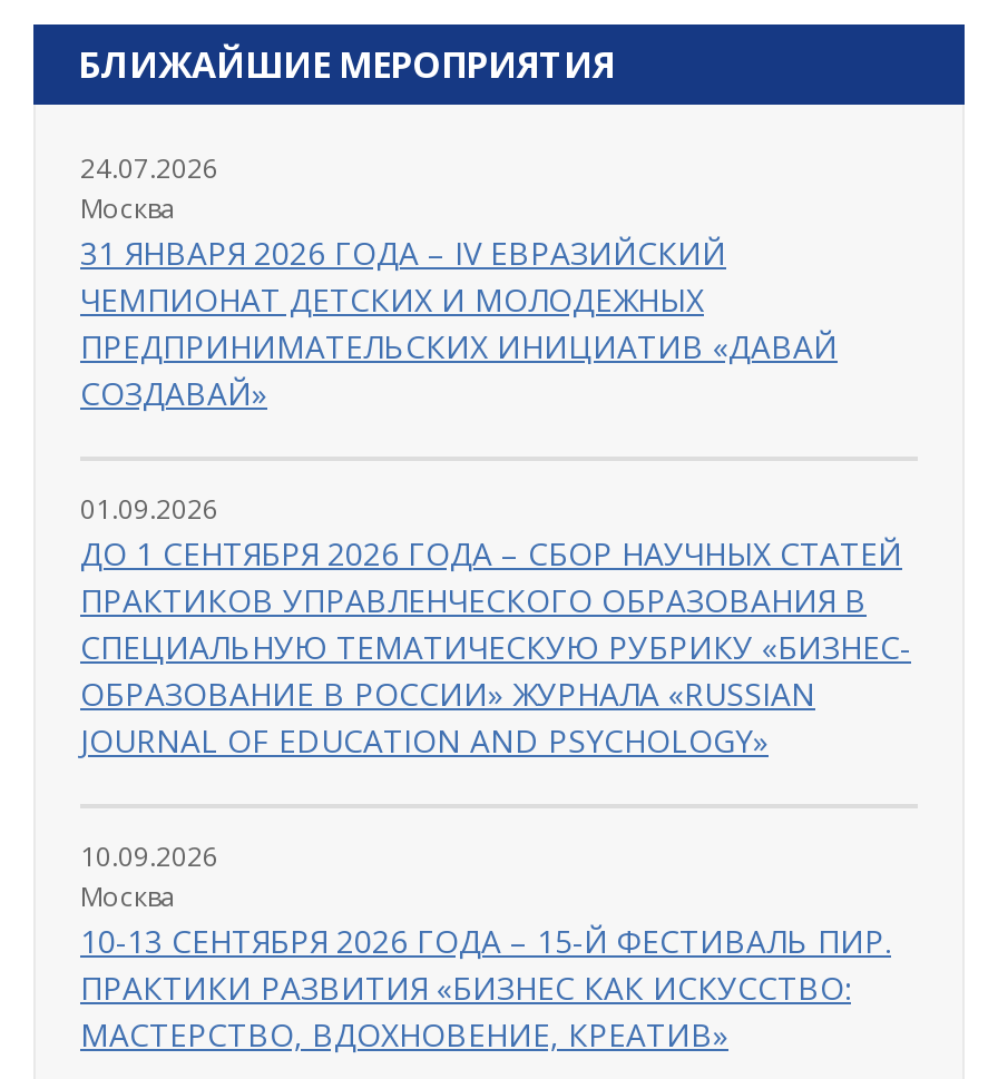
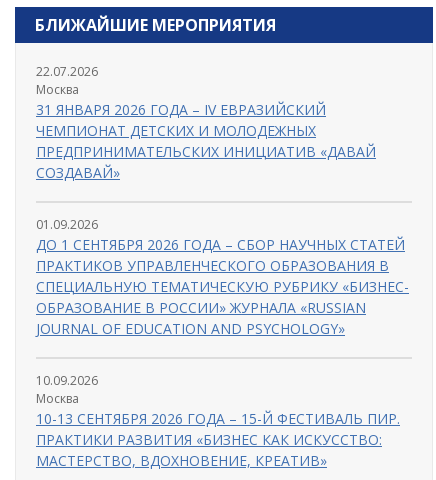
[80,149,218,187] 24.07.2026 -> [36,63,98,80] 22.07.2026

